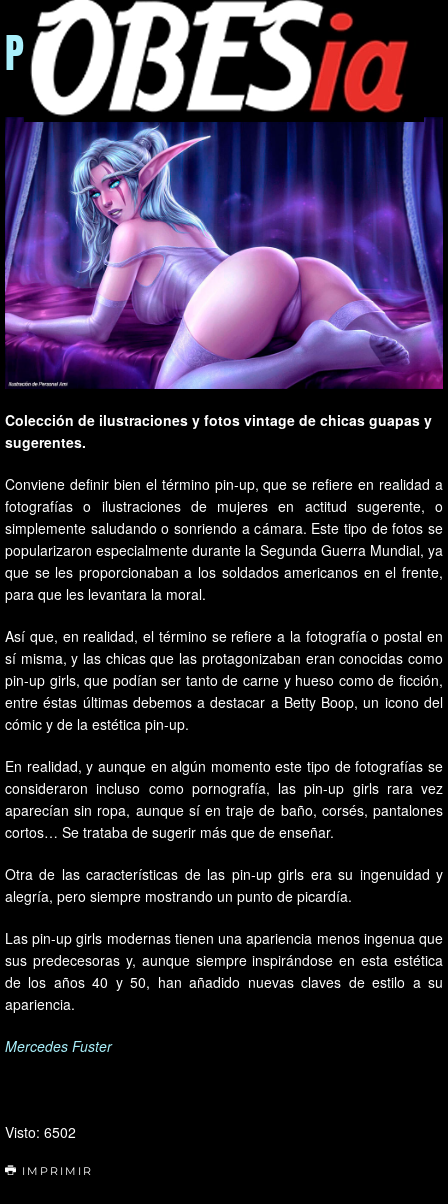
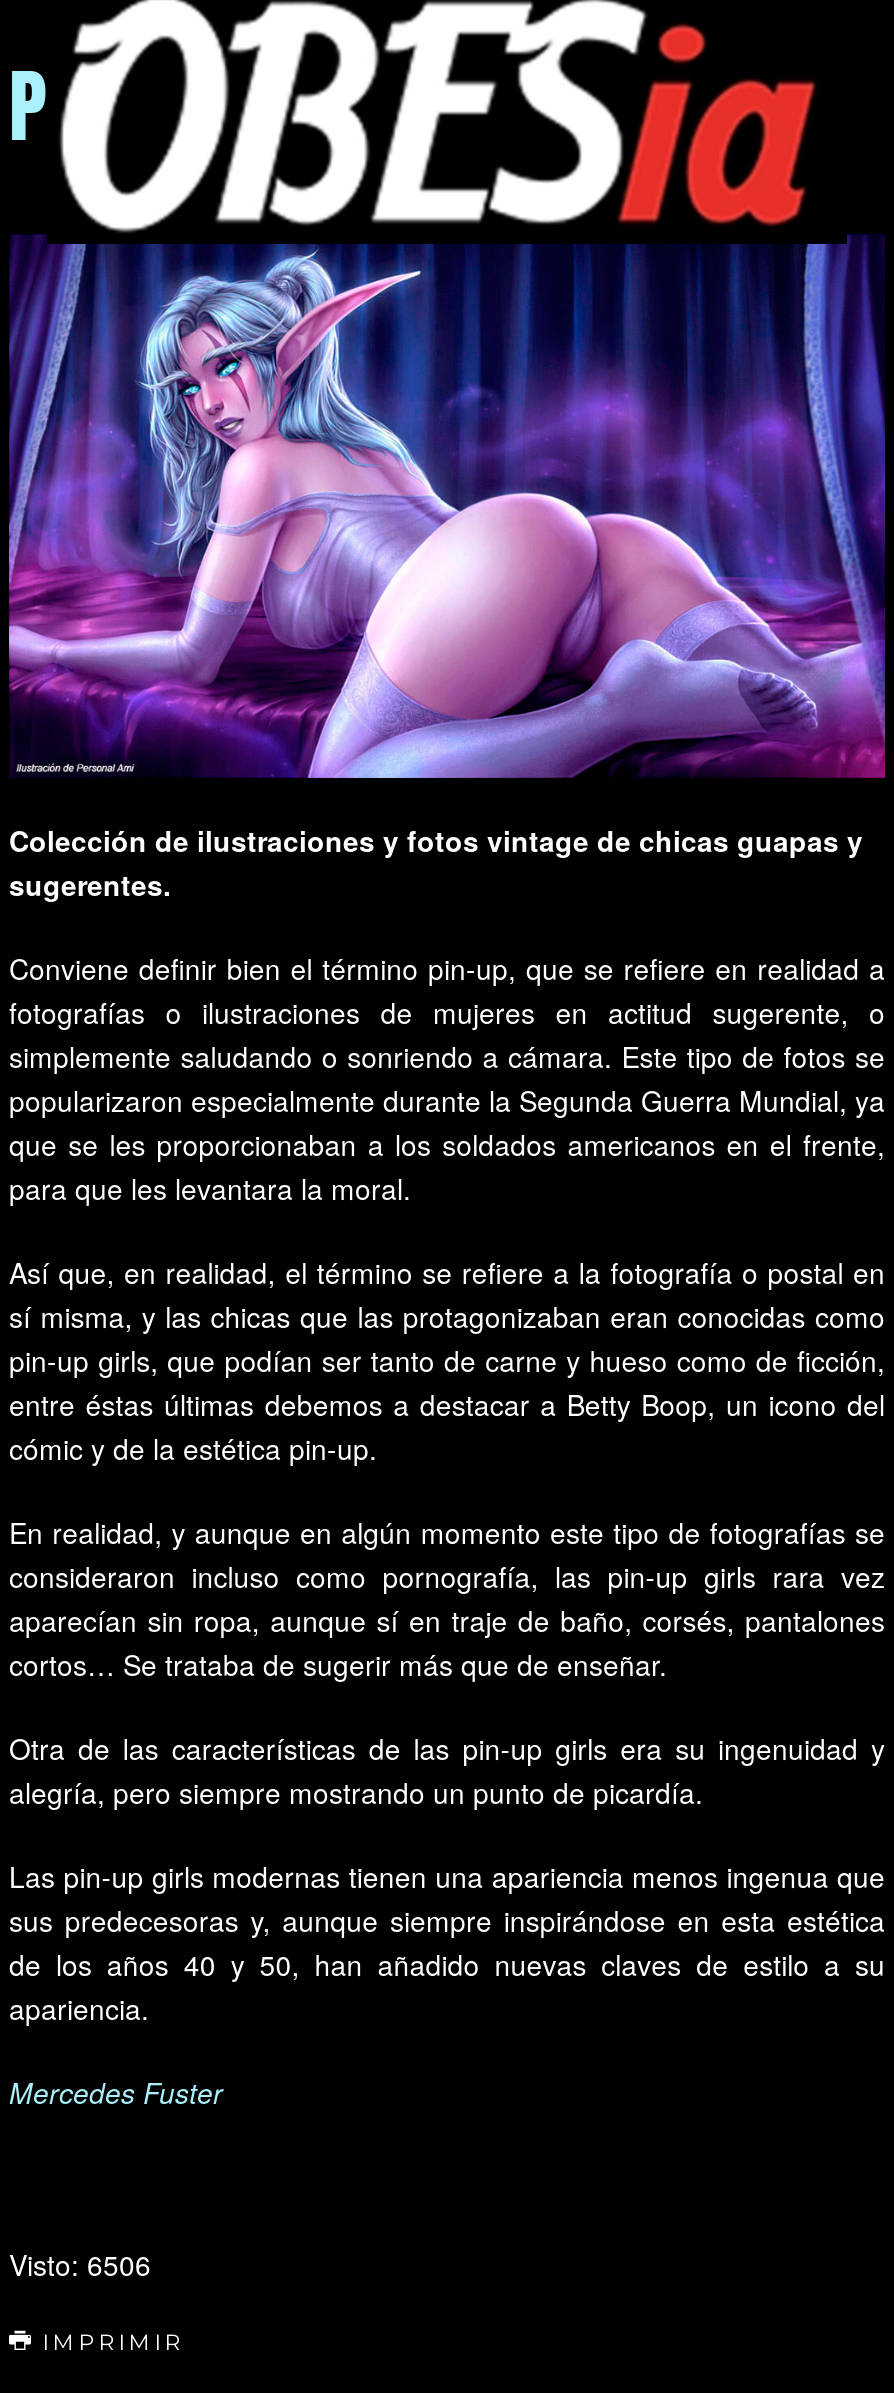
[5,1122,76,1142] Visto: 6502 -> [9,2243,151,2283] Visto: 6506

